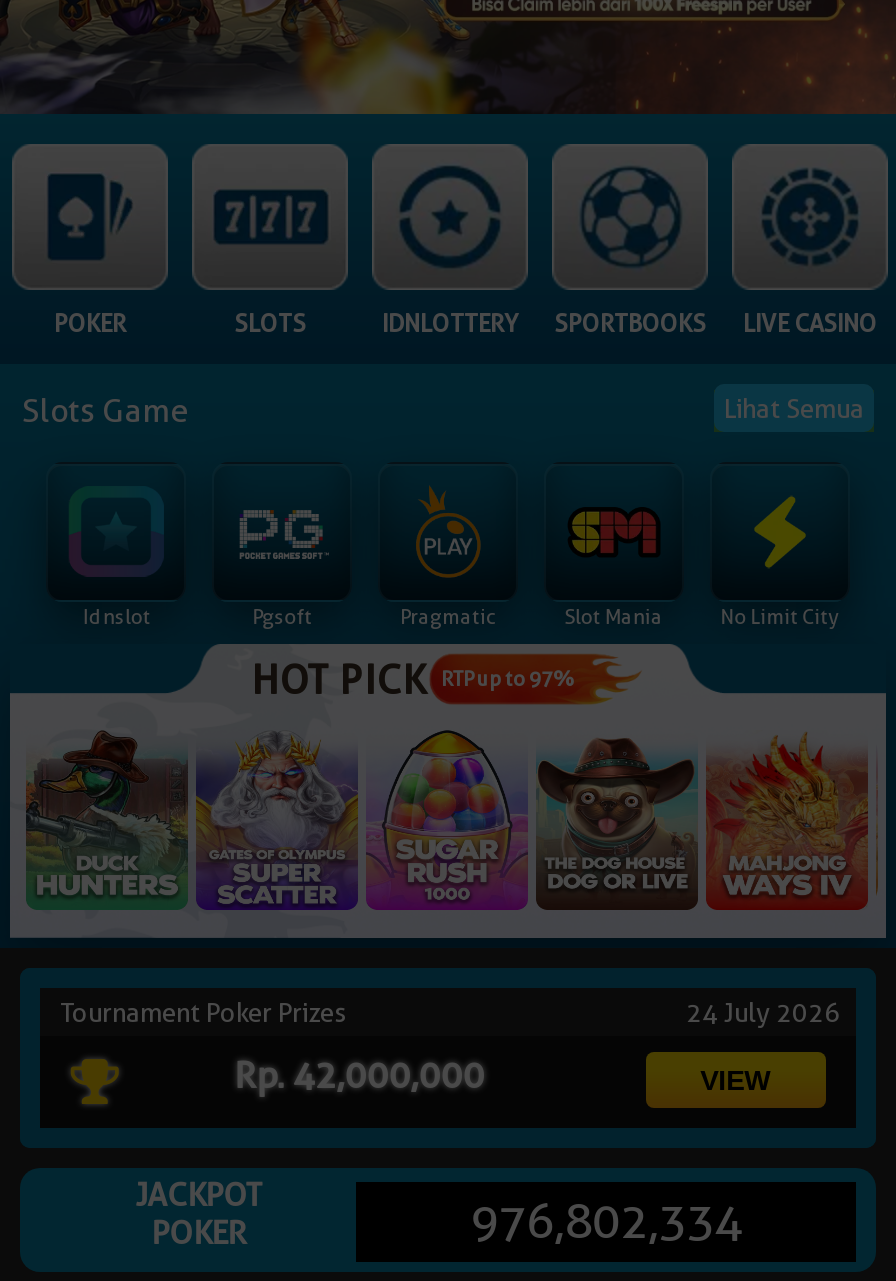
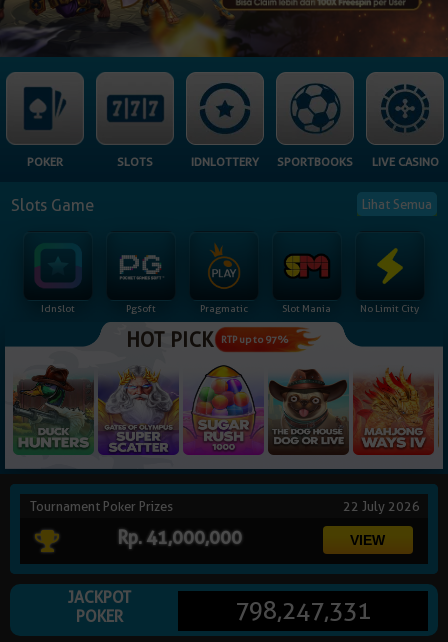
[686,997,846,1029] 24 July 2026 -> [343,498,423,514] 22 July 2026
[234,1055,484,1097] Rp. 42,000,000 -> [117,527,242,548] Rp. 41,000,000
[470,1193,742,1251] 976,802,334 -> [235,596,371,625] 798,247,331

